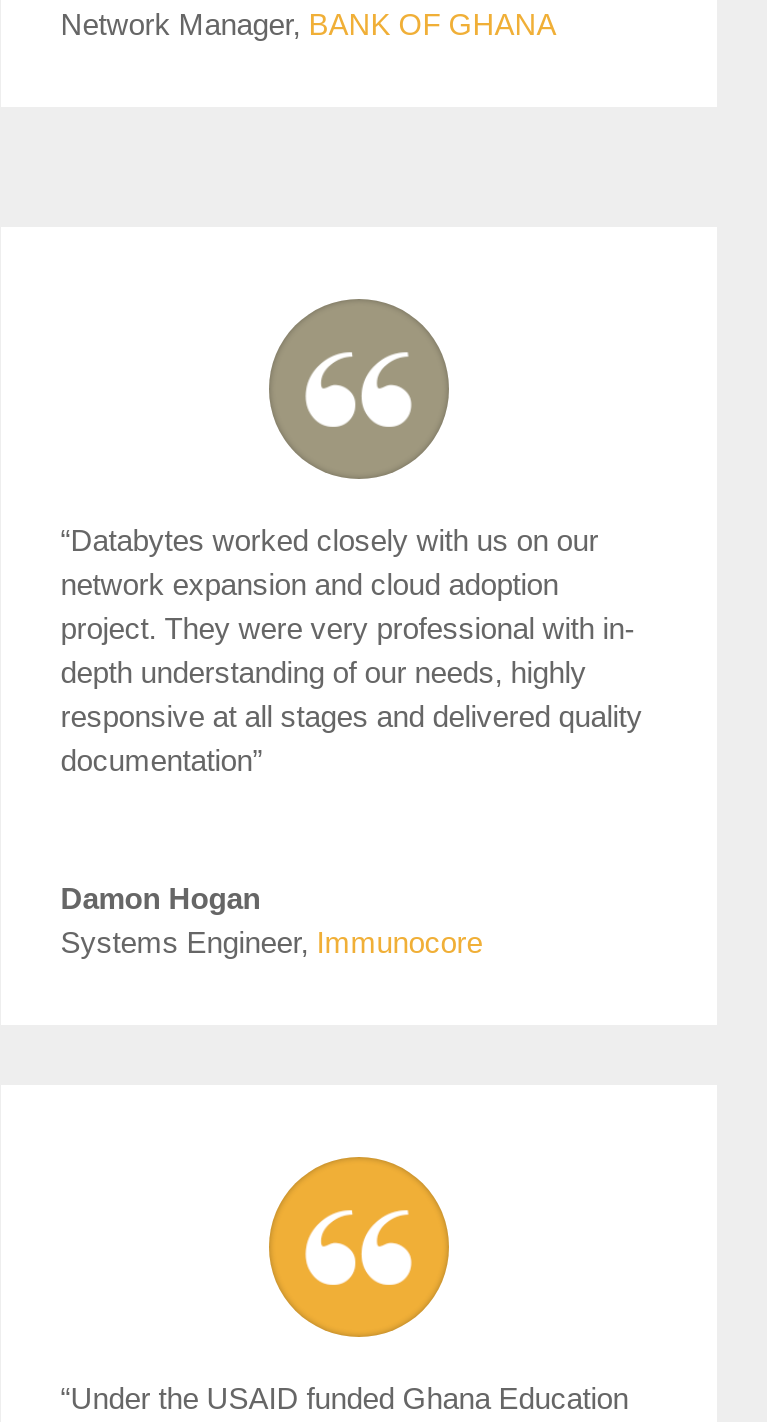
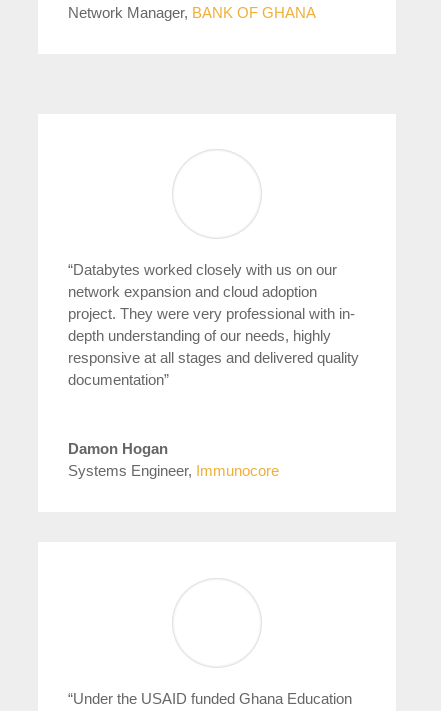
[267,298,451,480] [image] -> none
[267,1154,451,1340] [image] -> none

